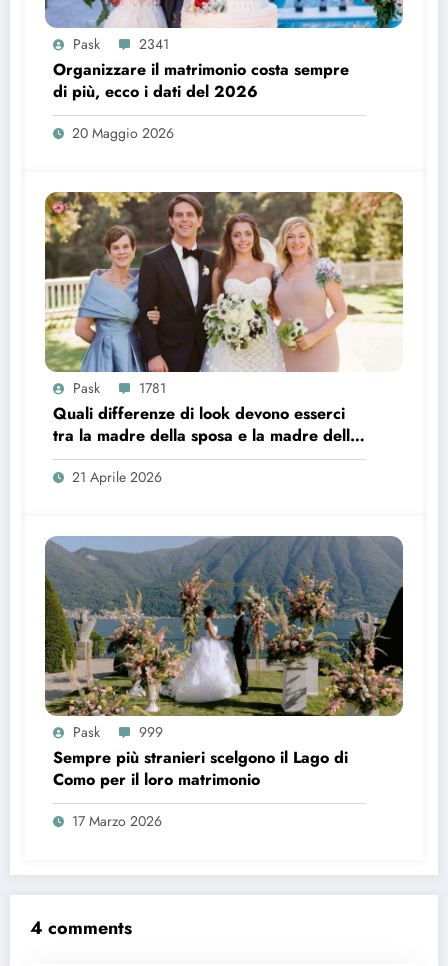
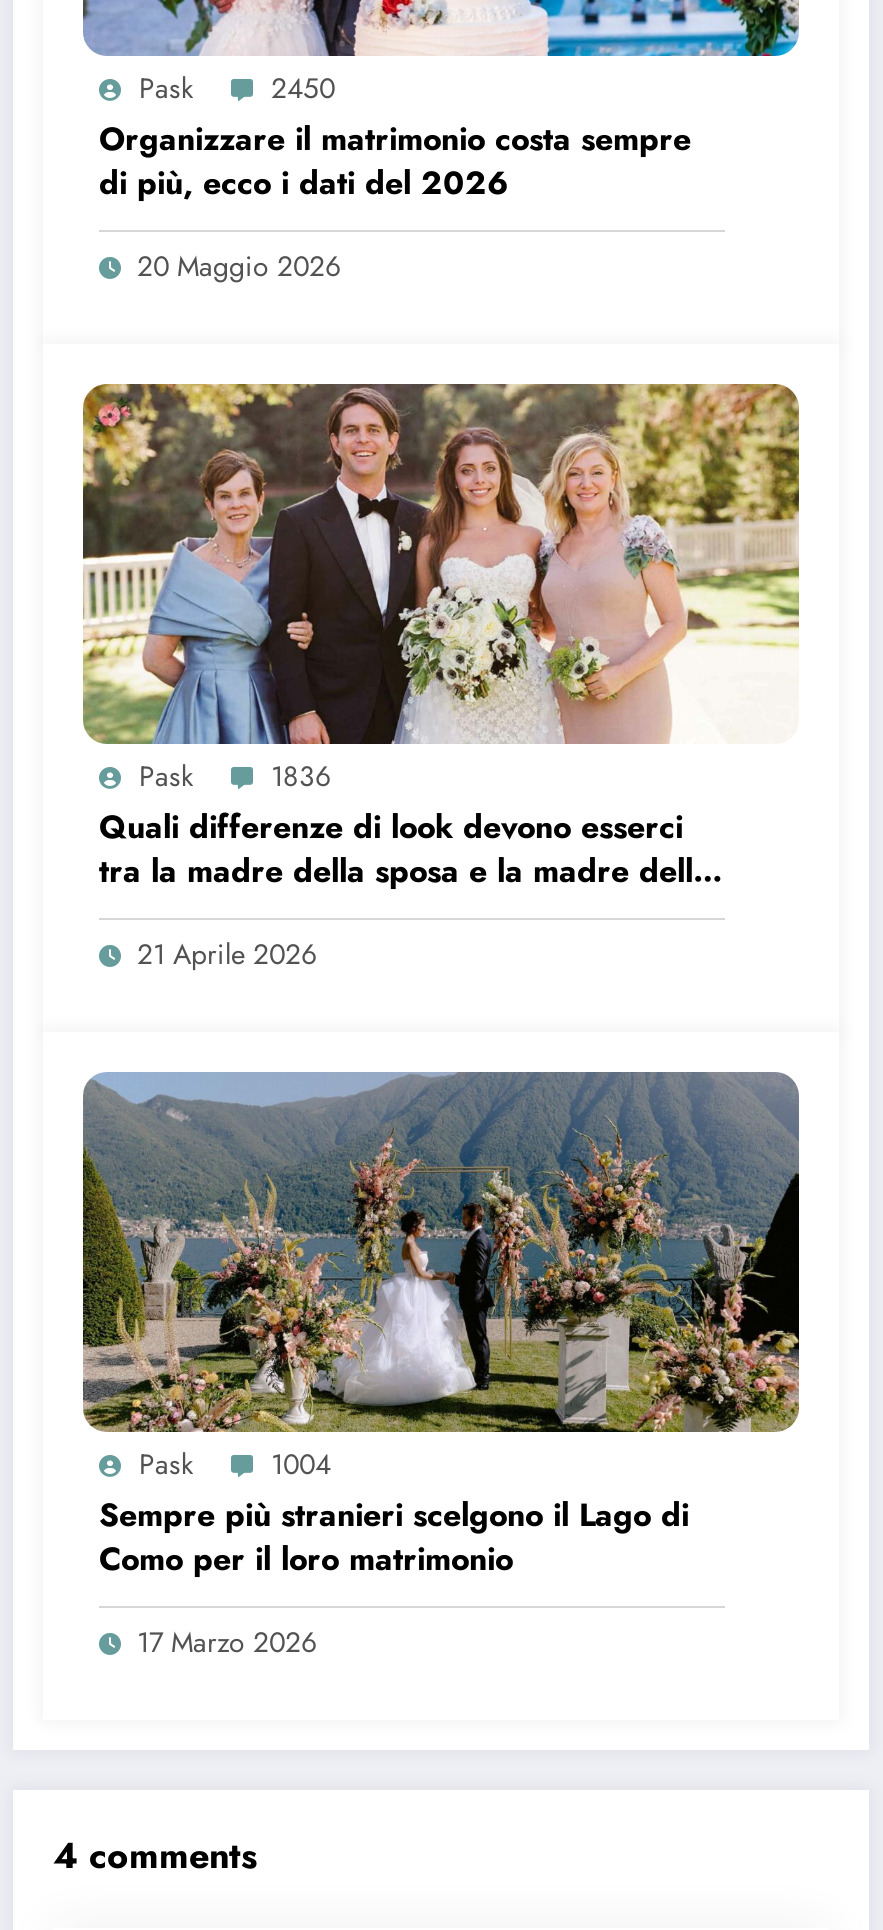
[73,34,169,54] Pask 2341 -> [139,67,335,107] Pask 2450
[73,378,166,398] Pask 1781 -> [139,755,331,795] Pask 1836
[73,722,163,742] Pask 999 -> [139,1443,331,1483] Pask 1004

